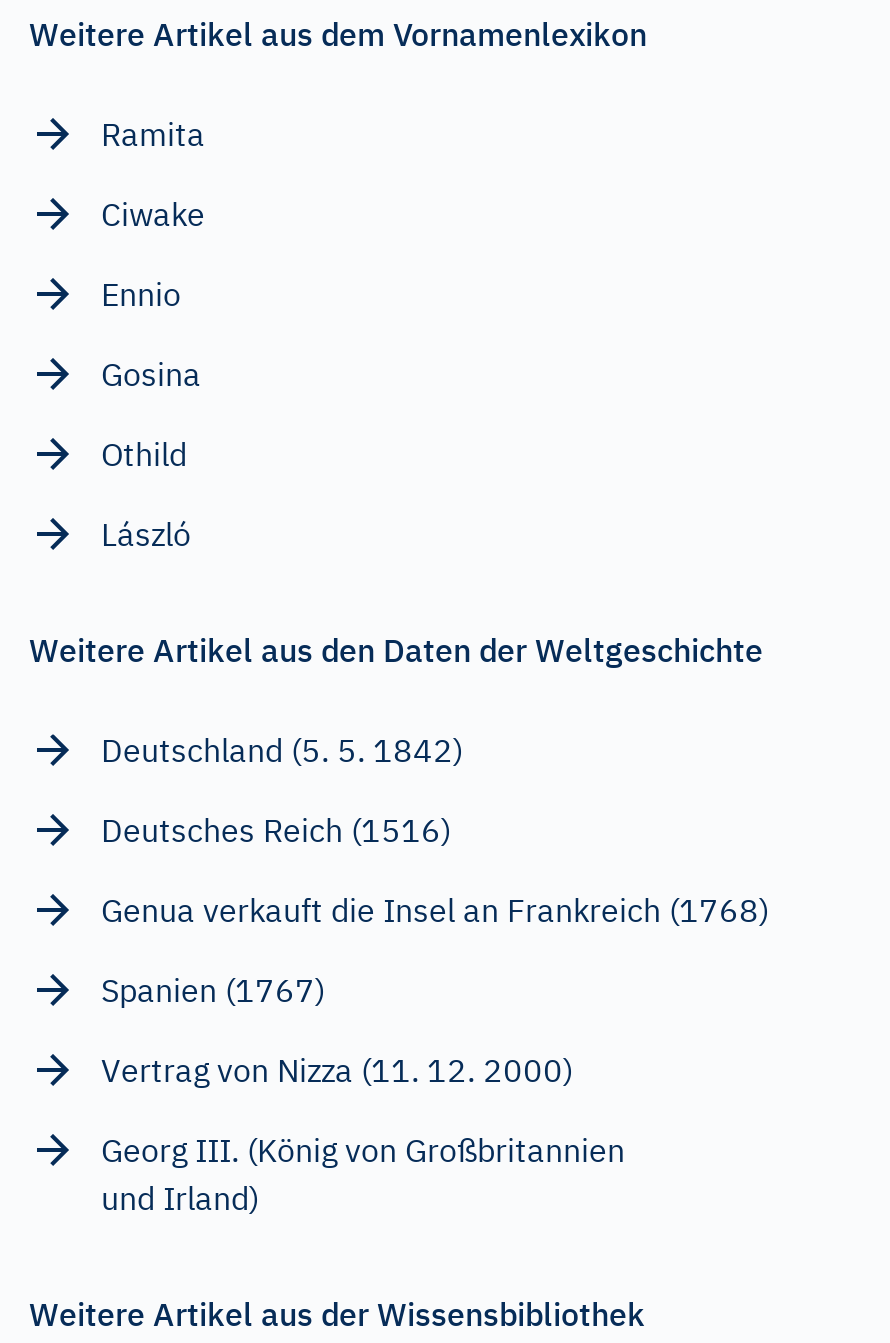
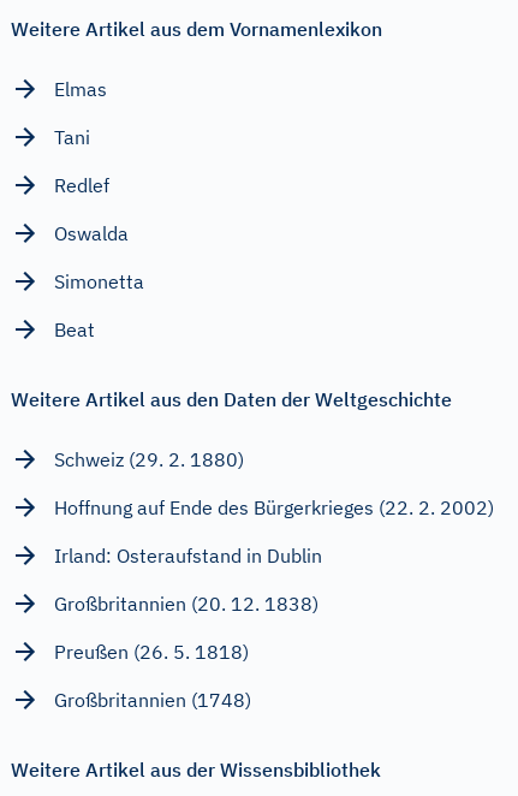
[101,113,205,153] Ramita -> [54,76,107,101] Elmas
[101,193,205,233] Ciwake -> [54,125,90,149] Tani
[101,273,181,313] Ennio -> [54,173,109,197] Redlef
[101,353,201,393] Gosina -> [54,221,129,245] Oswalda
[101,433,187,473] Othild -> [54,269,144,293] Simonetta
[101,513,191,553] László -> [54,317,95,341] Beat
[101,729,463,769] Deutschland (5. 5. 1842) -> [54,447,244,471] Schweiz (29. 2. 1880)
[101,809,451,849] Deutsches Reich (1516) -> [54,495,494,519] Hoffnung auf Ende des Bürgerkrieges (22. 2. 2002)
[101,889,769,929] Genua verkauft die Insel an Frankreich (1768) -> [54,543,322,567] Irland: Osteraufstand in Dublin
[101,969,325,1009] Spanien (1767) -> [54,591,318,615] Großbritannien (20. 12. 1838)
[101,1049,573,1089] Vertrag von Nizza (11. 12. 2000) -> [54,639,249,663] Preußen (26. 5. 1818)
[101,1129,625,1217] Georg III. (König von Großbritannien | und Irland) -> [54,687,251,711] Großbritannien (1748)

